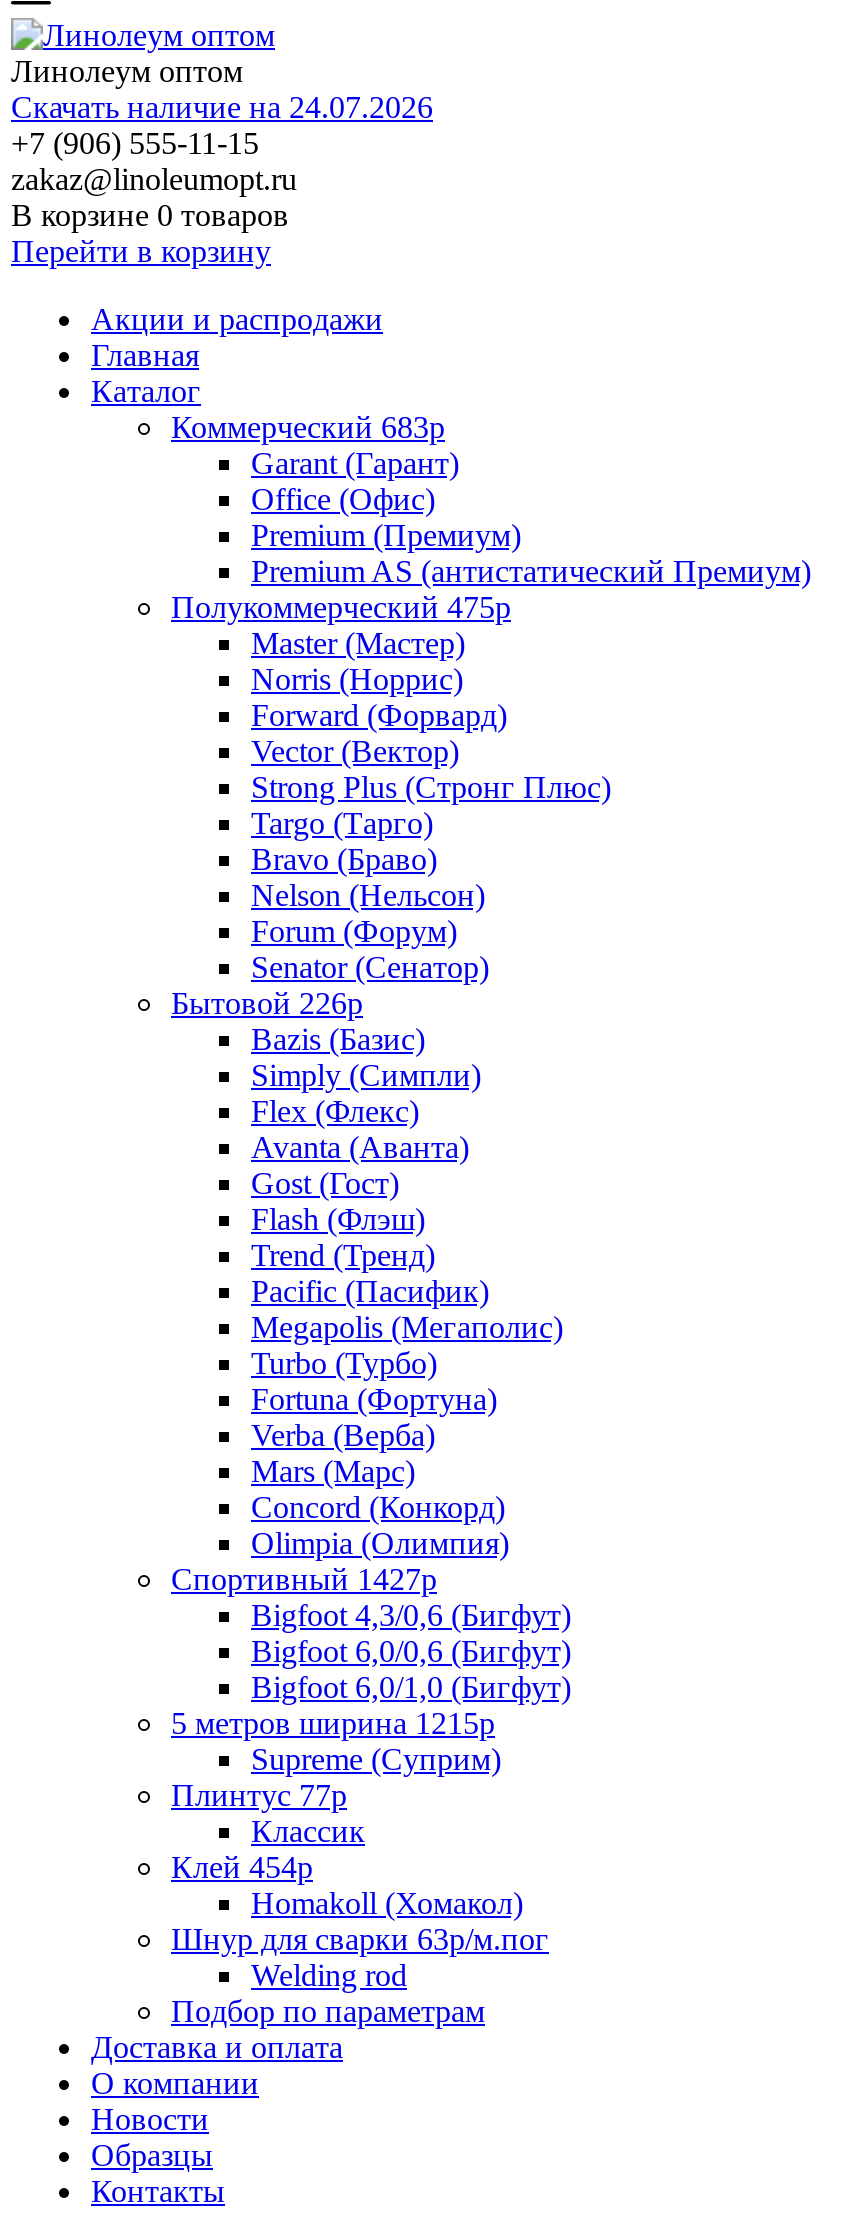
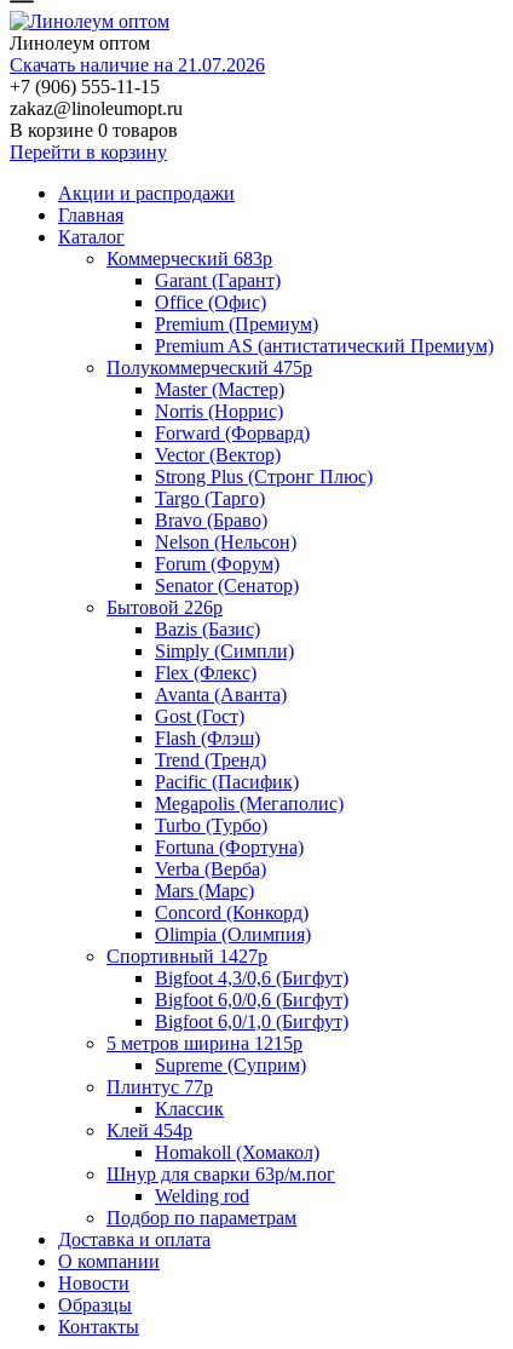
[11,90,433,124] Скачать наличие на 24.07.2026 -> [10,54,265,75] Скачать наличие на 21.07.2026

